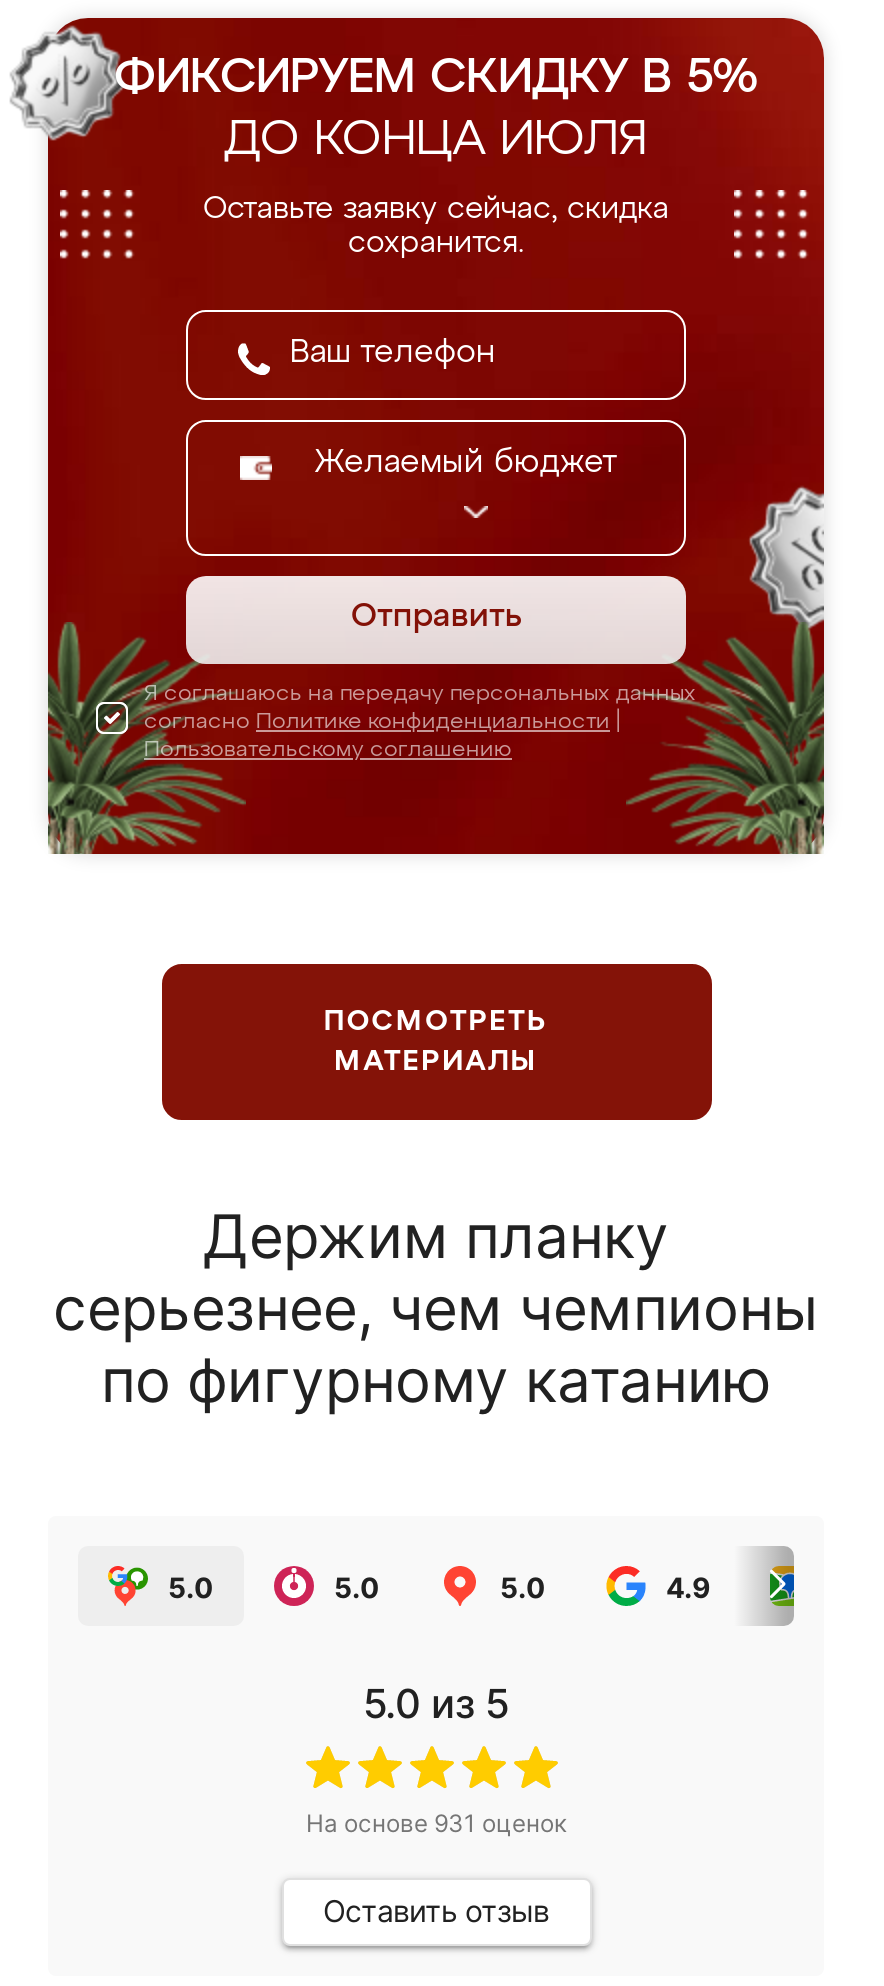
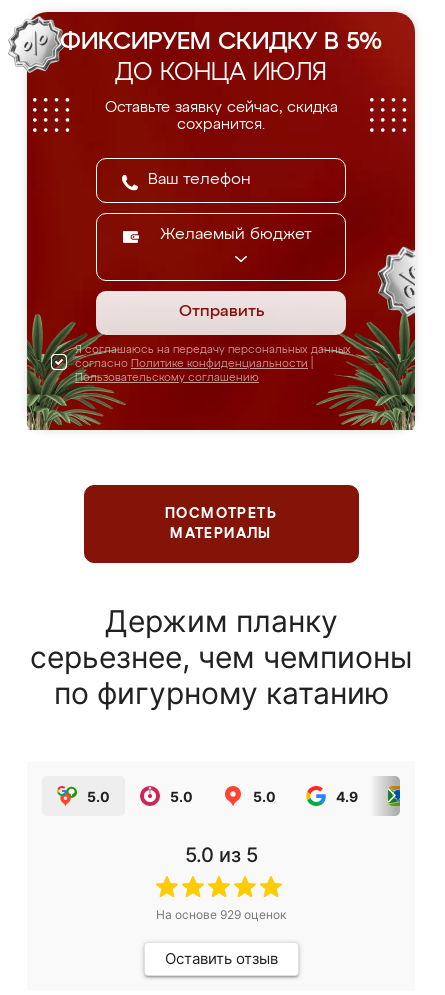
[306,1808,566,1838] На основе 931 оценок -> [156,907,286,922] На основе 929 оценок

